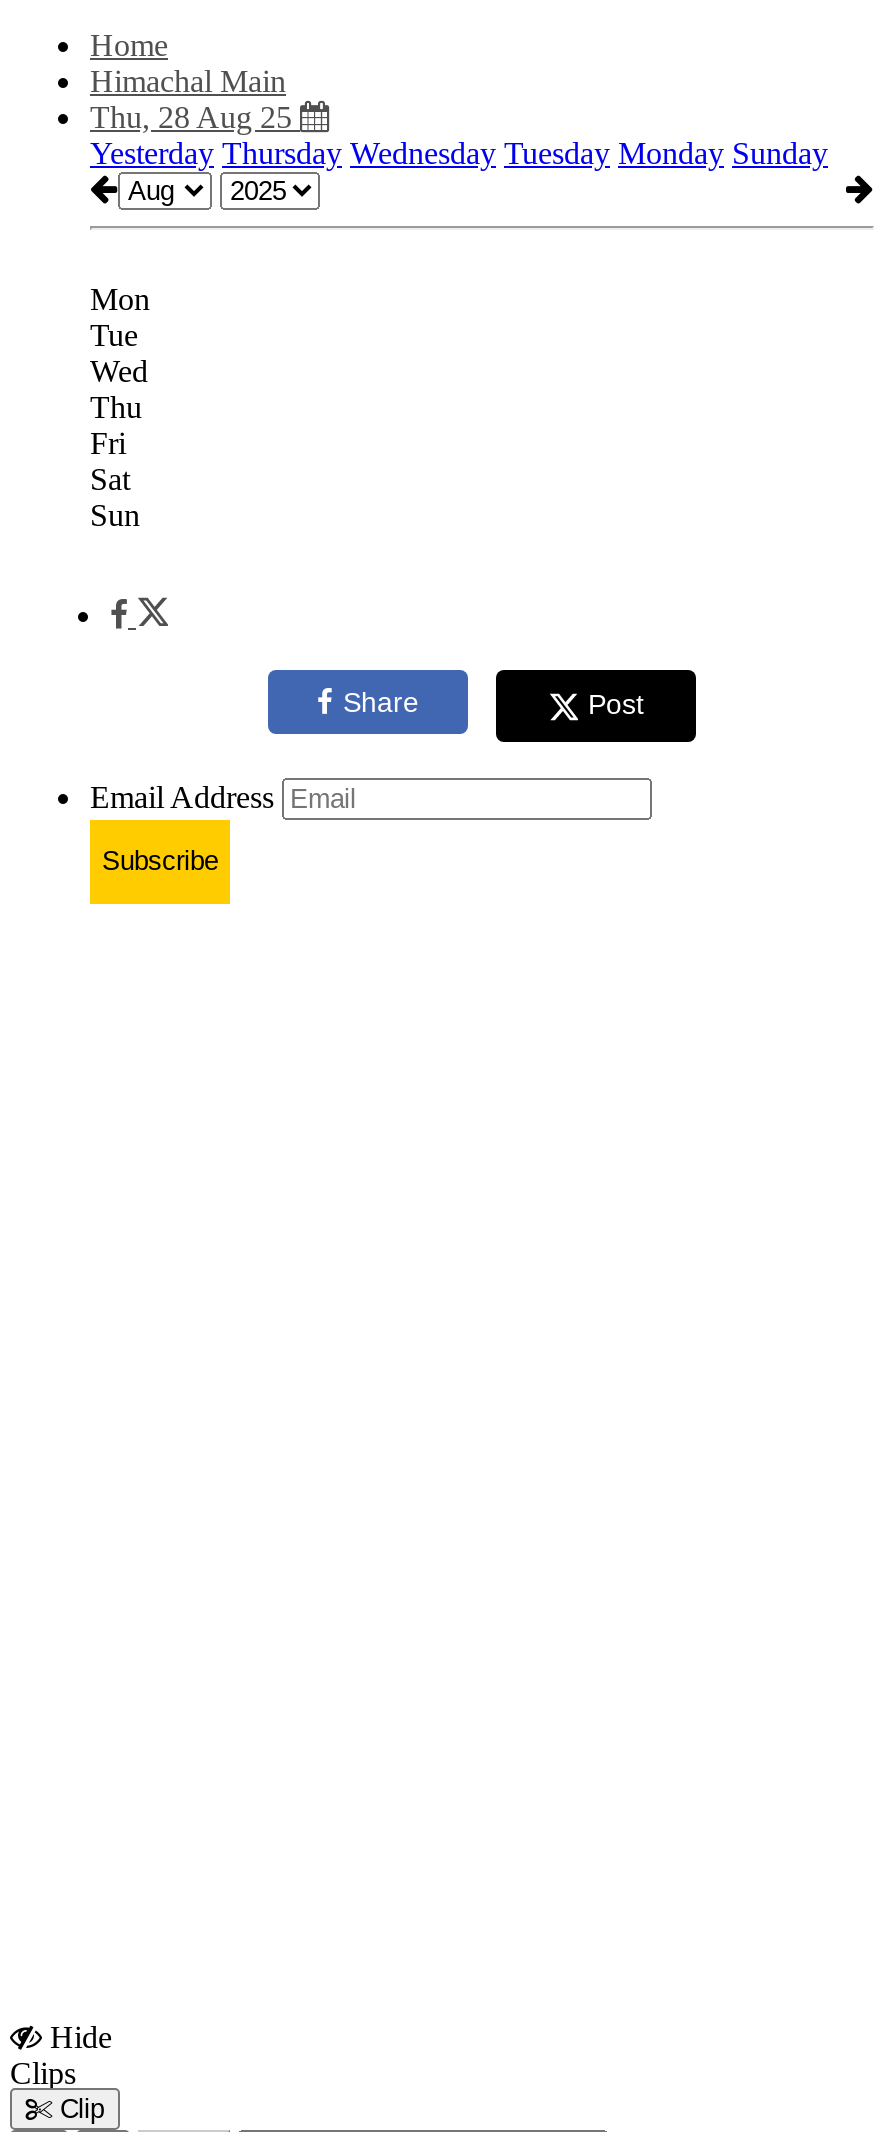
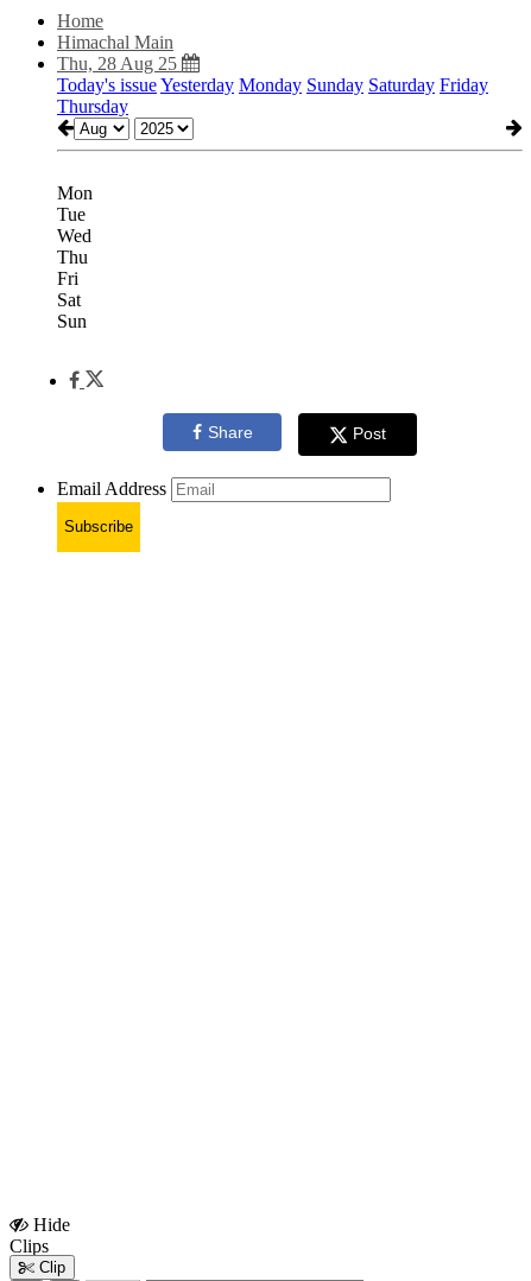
[90,136,828,170] Yesterday Thursday Wednesday Tuesday Monday Sunday -> [57,75,488,116] Today's issue Yesterday Monday Sunday Saturday Friday | Thursday

